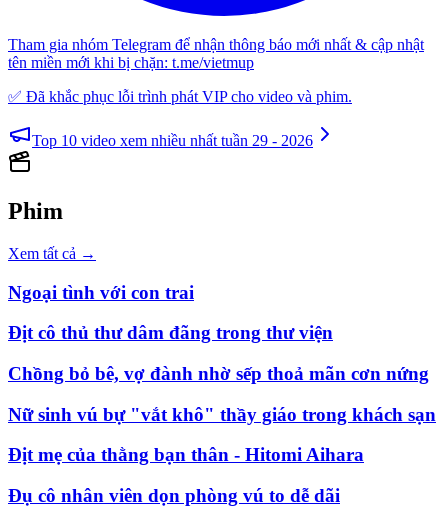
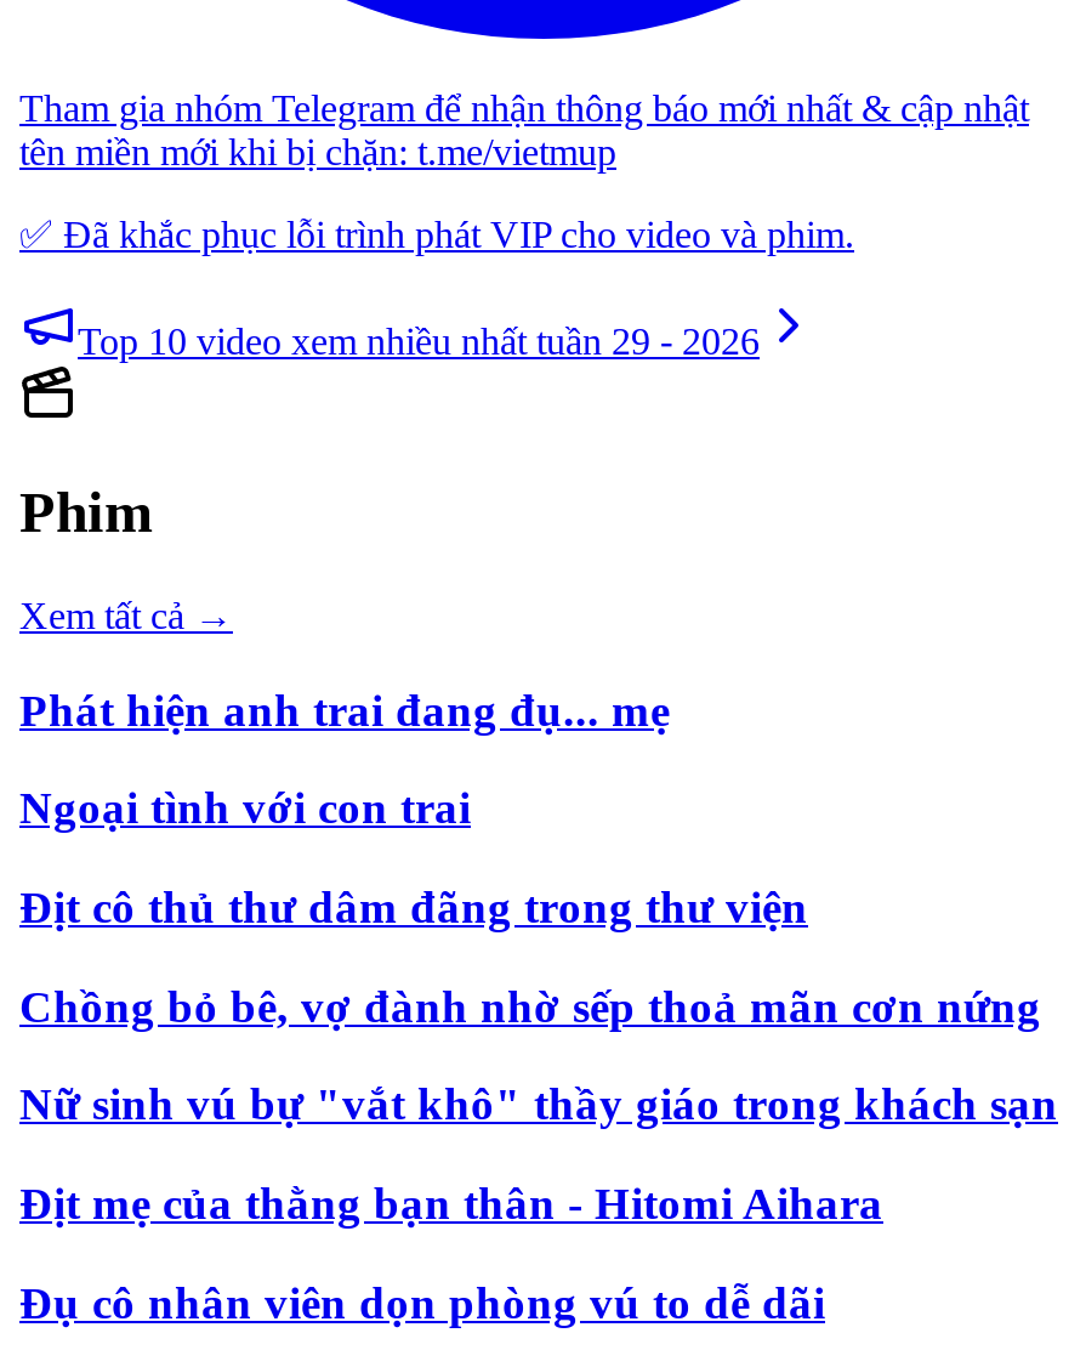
none -> [19,683,670,734] Phát hiện anh trai đang đụ... mẹ

